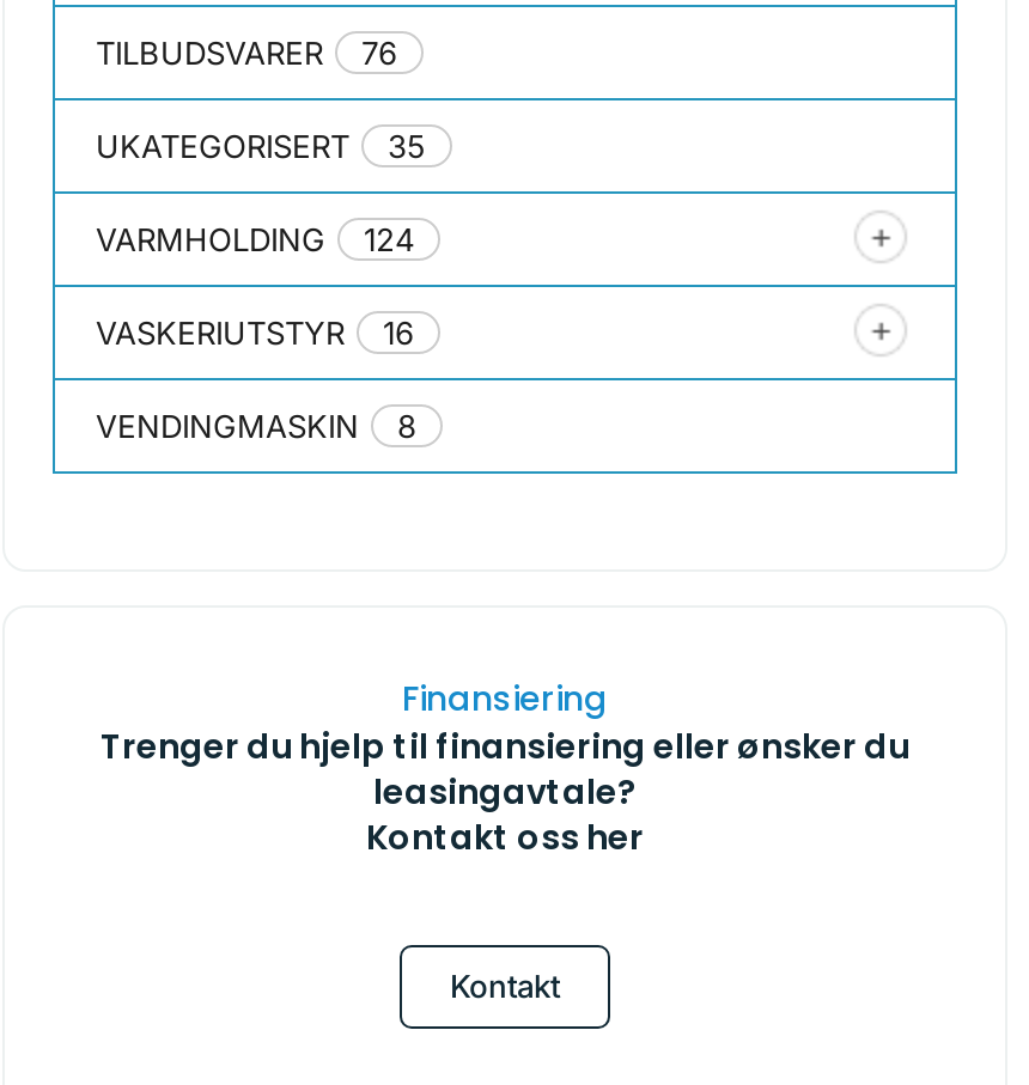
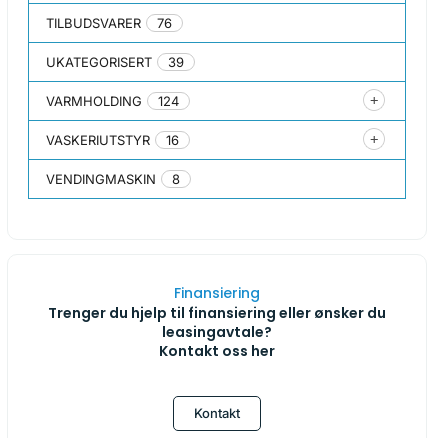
[96,126,426,164] UKATEGORISERT 35 -> [46,54,184,70] UKATEGORISERT 39

